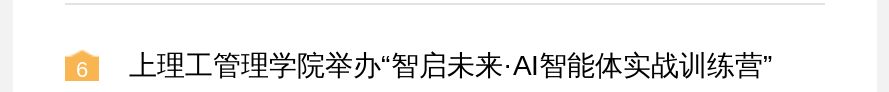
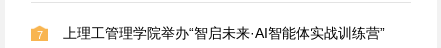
[76,49,773,81] 6 上理工管理学院举办“智启未来·AI智能体实战训练营” -> [36,25,385,41] 7 上理工管理学院举办“智启未来·AI智能体实战训练营”

